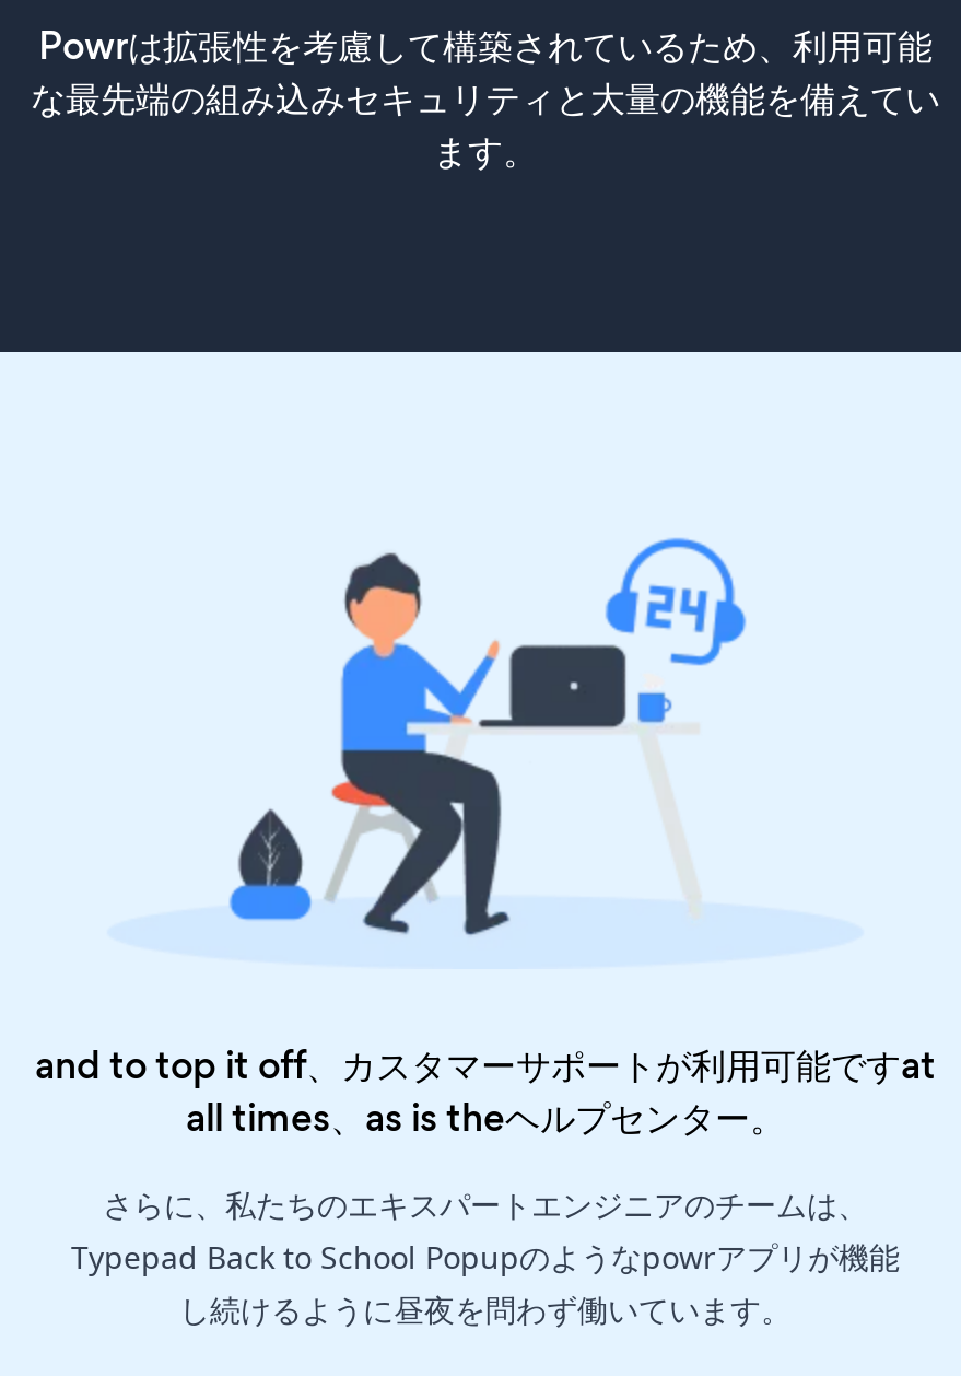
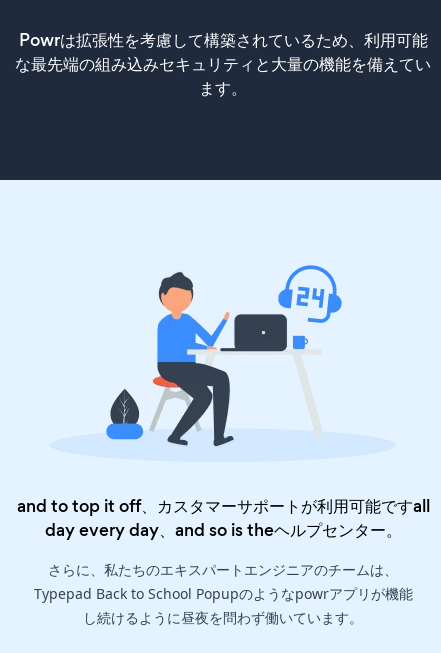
[35,1039,936,1144] and to top it off、カスタマーサポートが利用可能ですat | all times、as is theヘルプセンター。 -> [16,494,429,542] and to top it off、カスタマーサポートが利用可能ですall | day every day、and so is theヘルプセンター。

